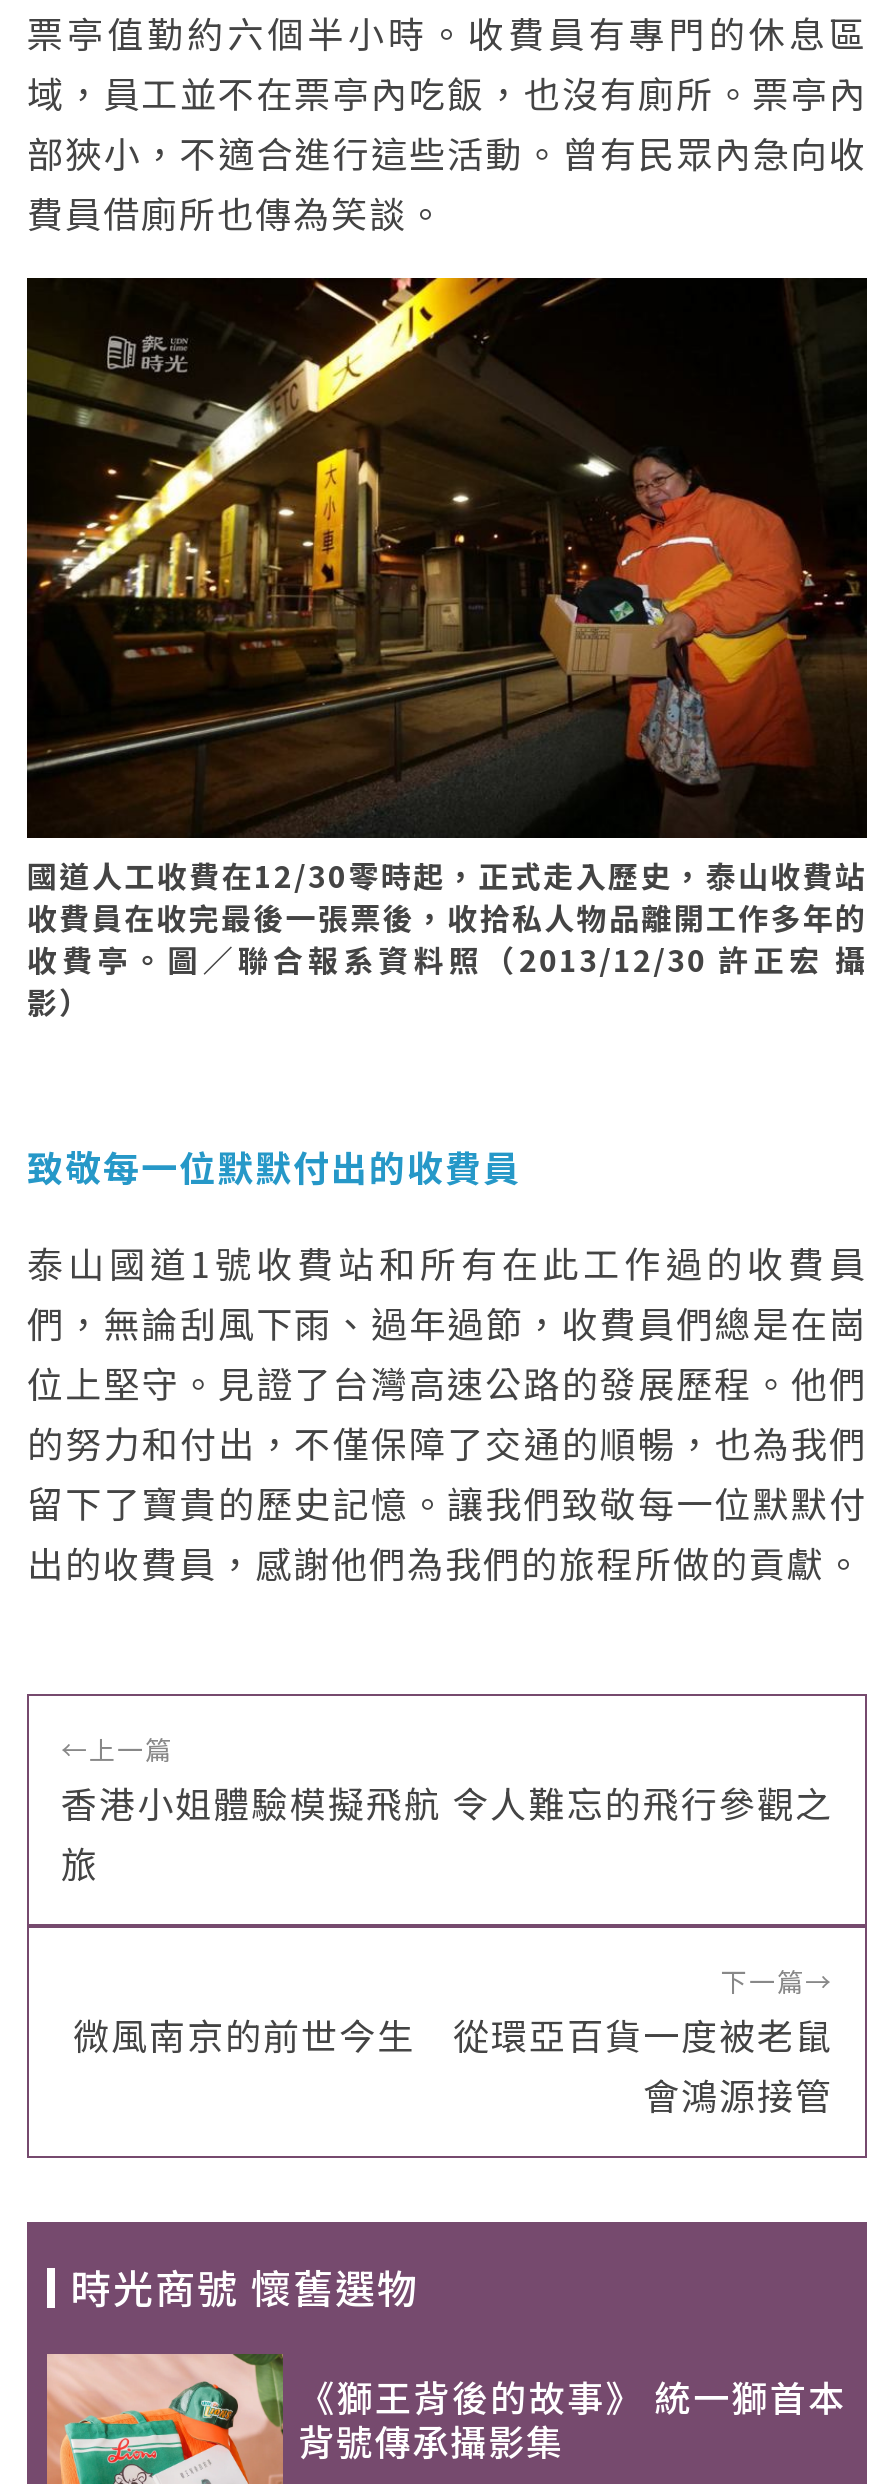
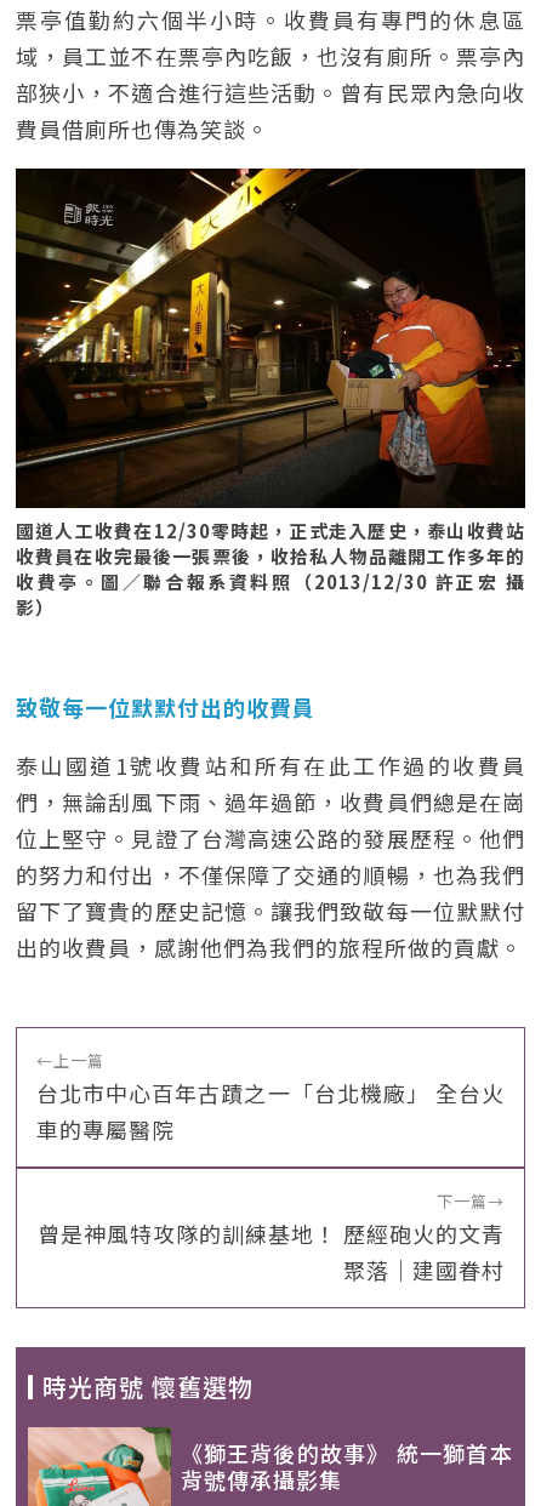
[61,1776,833,1888] 香港小姐體驗模擬飛航 令人難忘的飛行參觀之 | 旅 -> [36,1077,505,1145] 台北市中心百年古蹟之一「台北機廠」 全台火 | 車的專屬醫院
[73,2008,833,2120] 微風南京的前世今生 從環亞百貨一度被老鼠 | 會鴻源接管 -> [38,1217,505,1285] 曾是神風特攻隊的訓練基地！ 歷經砲火的文青 | 聚落｜建國眷村

